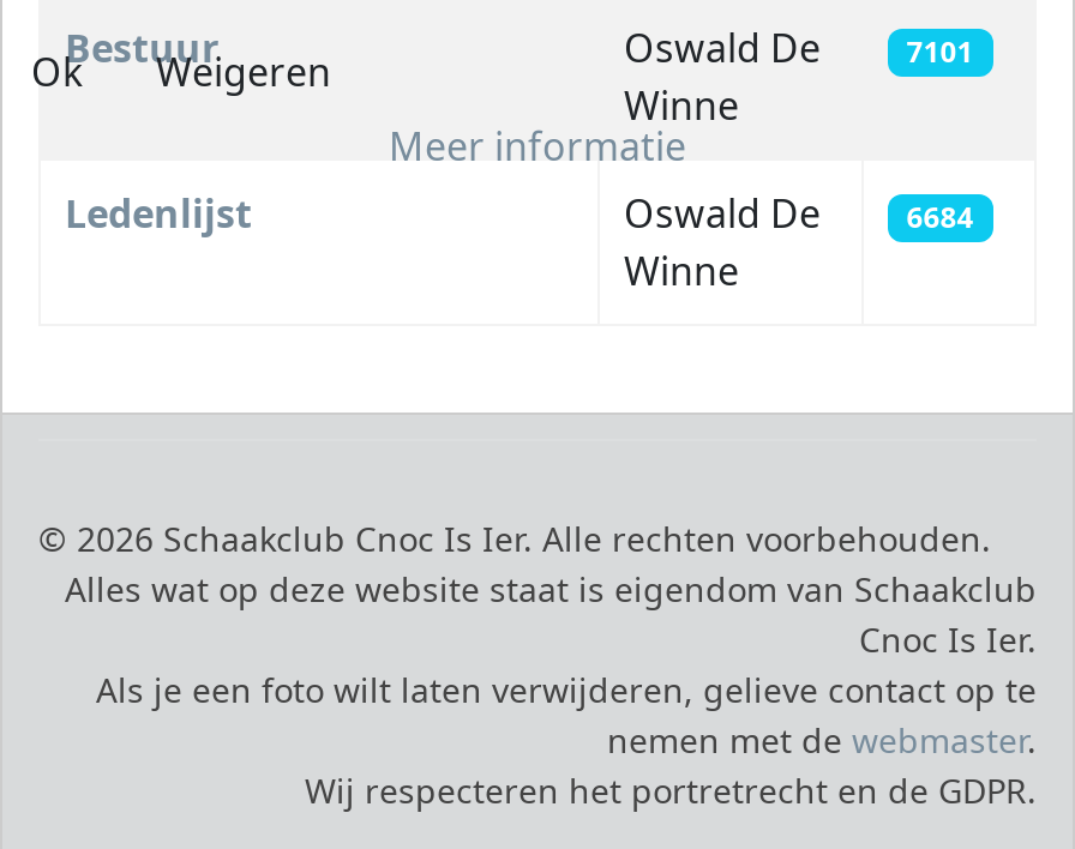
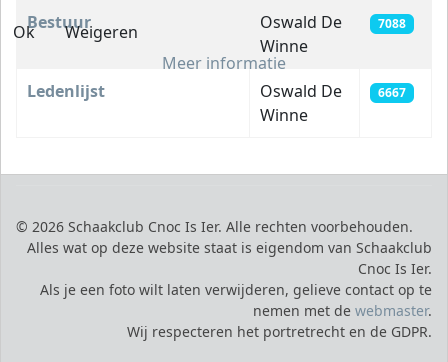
[907,31,974,72] 7101 -> [378,15,406,32] 7088
[907,197,974,237] 6684 -> [378,84,406,101] 6667

